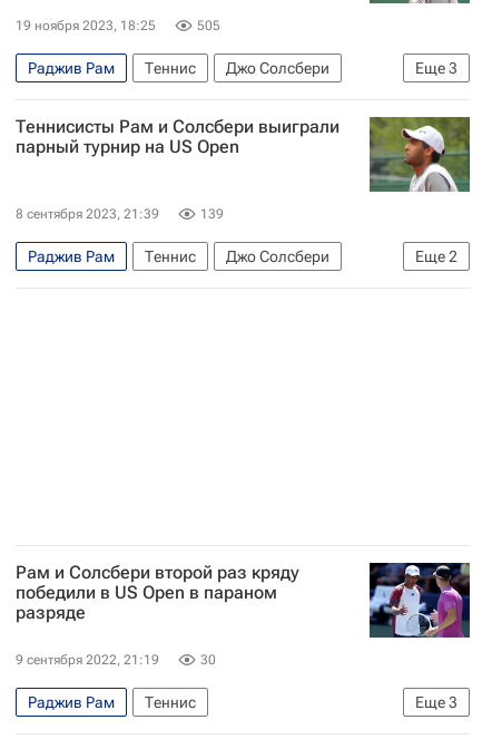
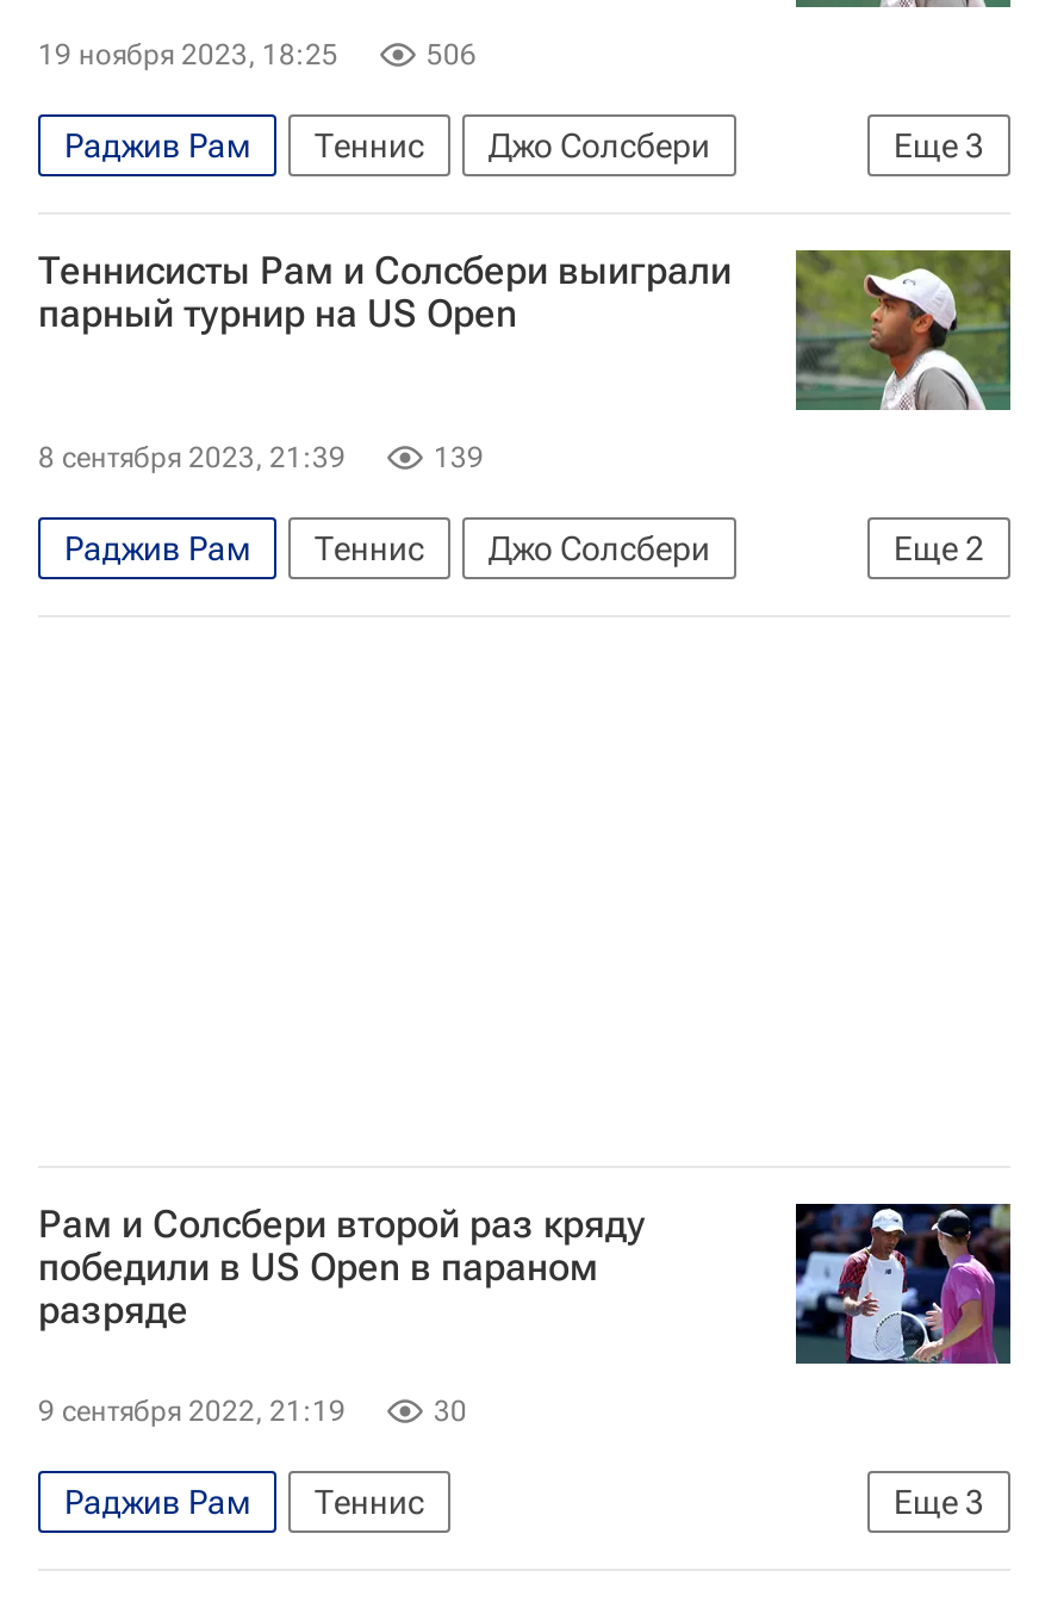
[197,17,220,33] 505 -> [427,37,477,70] 506

